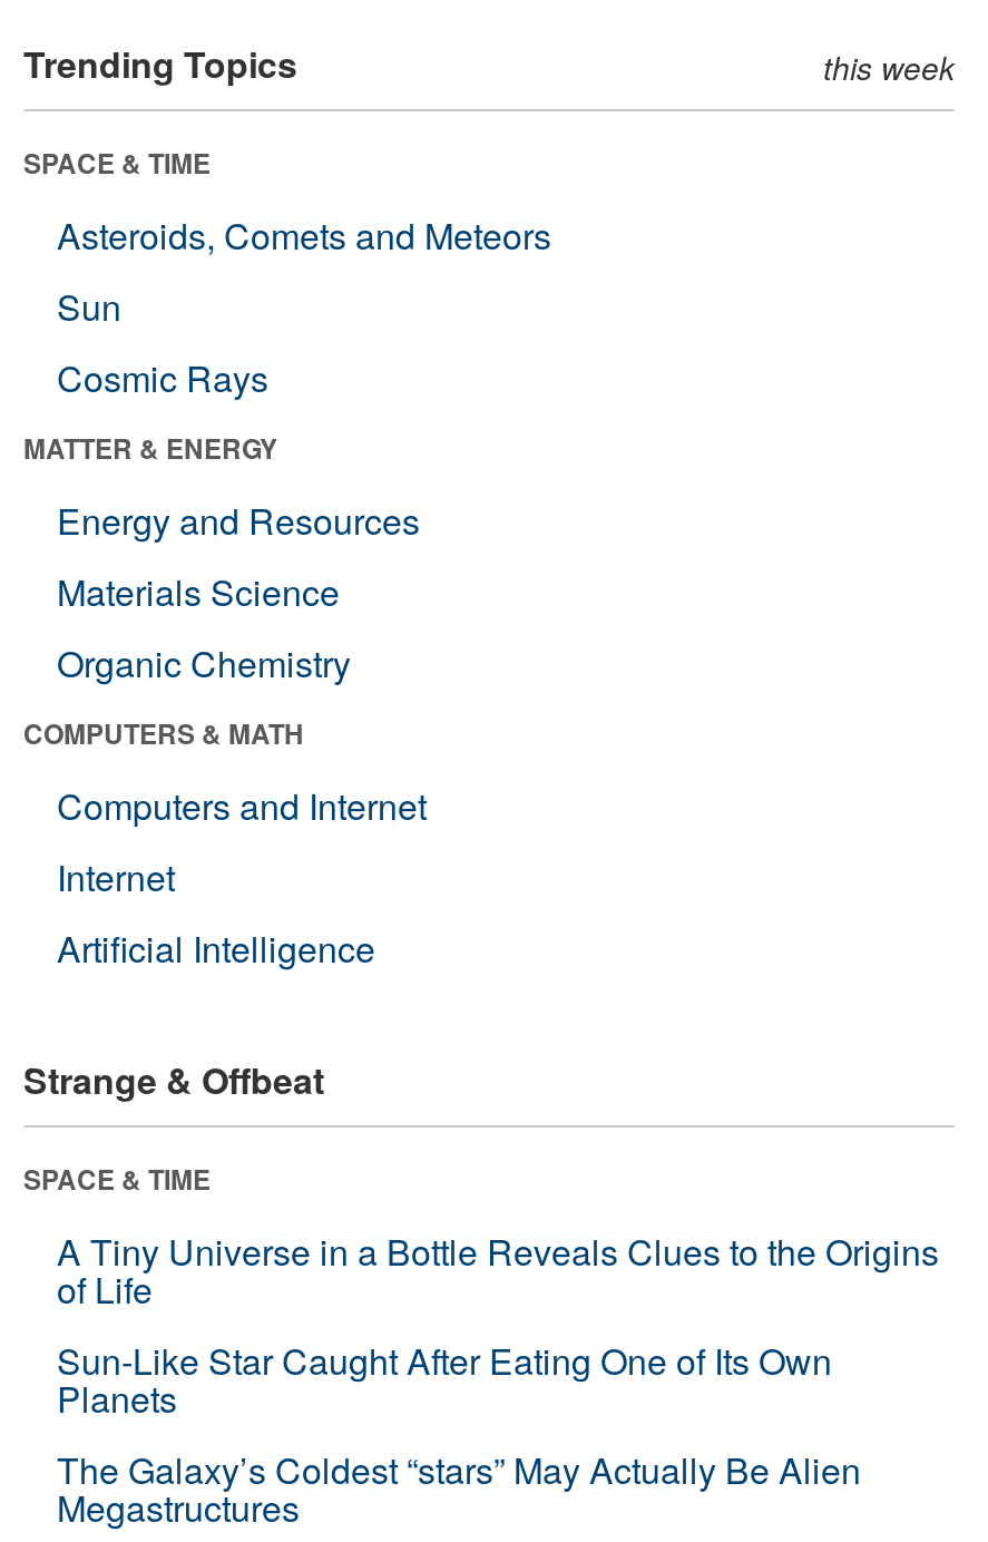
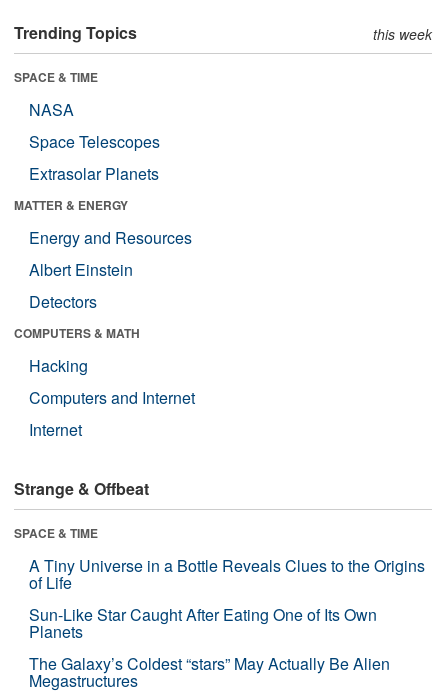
[57,209,551,403] Asteroids, Comets and Meteors | Sun | Cosmic Rays -> [29,98,160,185] NASA | Space Telescopes | Extrasolar Planets
[57,566,351,688] Materials Science | Organic Chemistry -> [29,258,133,313] Albert Einstein | Detectors
none -> [29,354,88,377] Hacking
moved [57,779,427,902] -> [29,386,195,441]: Computers and Internet | Internet
[57,922,375,973] Artificial Intelligence -> none

